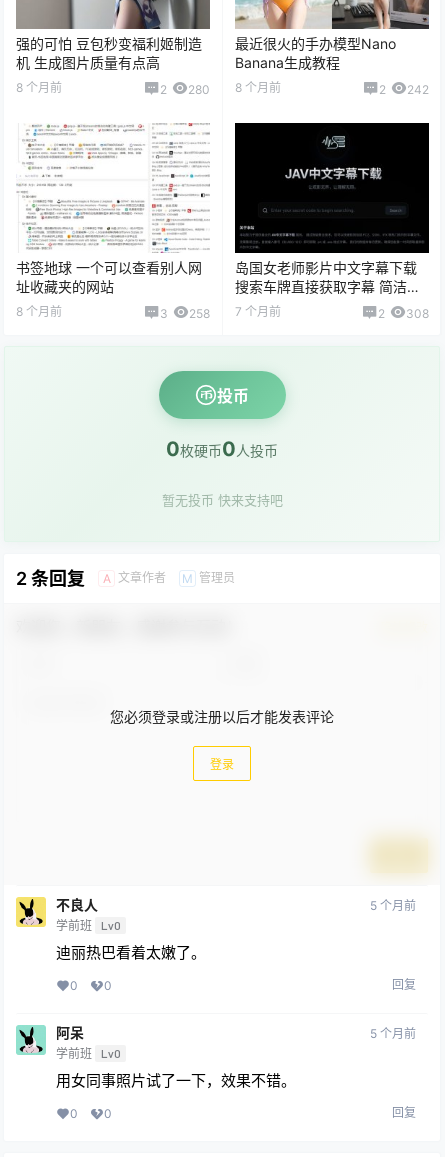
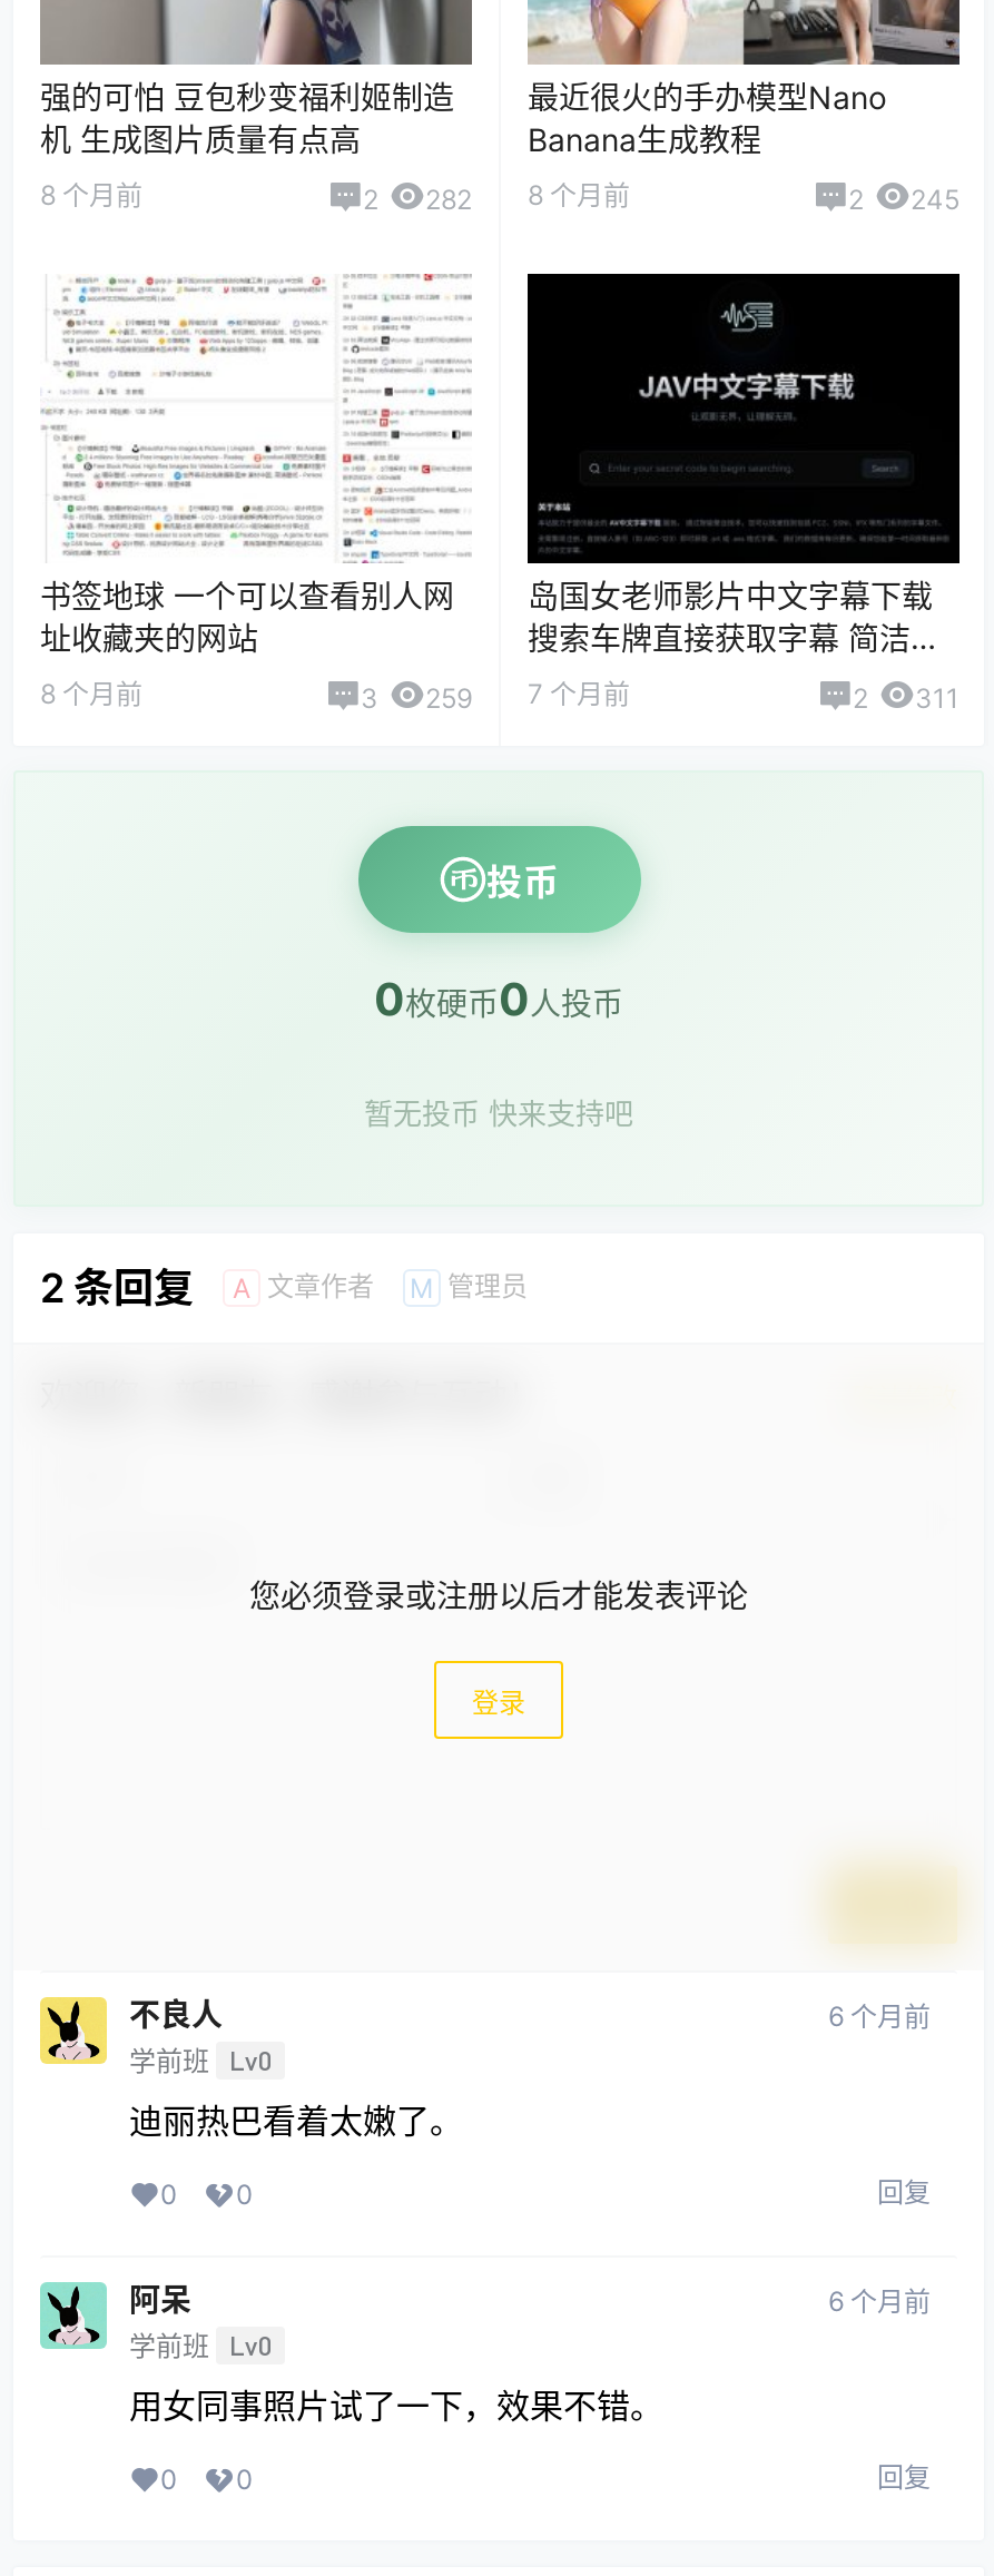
[160,80,281,97] 2 280 8 个月前 -> [363,177,630,215] 2 282 8 个月前
[379,82,429,97] 2 242 -> [848,182,959,215] 2 245
[189,306,210,321] 258 -> [425,680,472,714] 259
[378,306,429,321] 2 308 -> [853,680,959,714] 2 311
[370,898,416,913] 5 个月前 -> [828,1998,931,2032] 6 个月前
[370,1026,416,1041] 5 个月前 -> [828,2283,931,2317] 6 个月前

